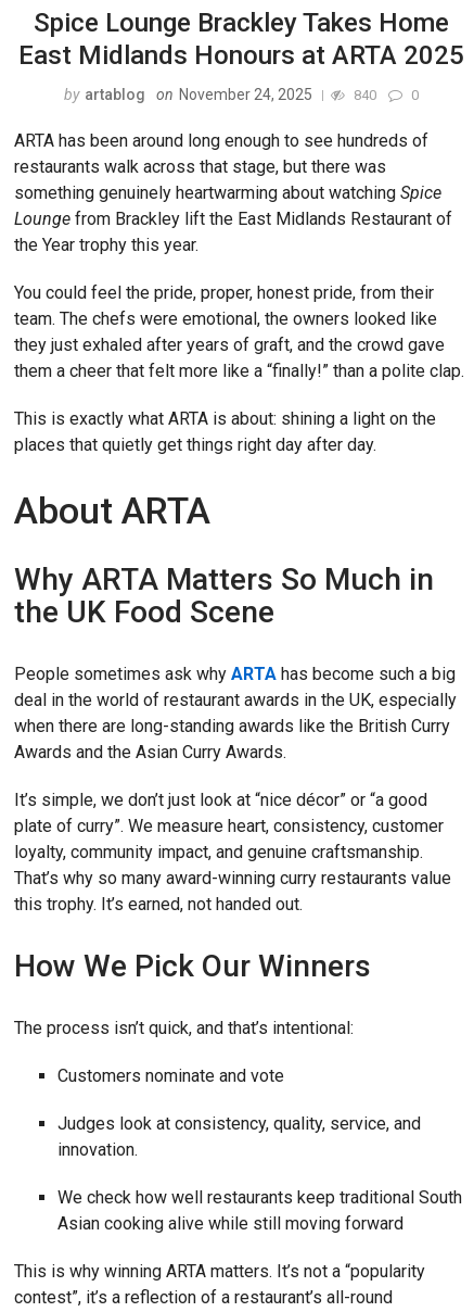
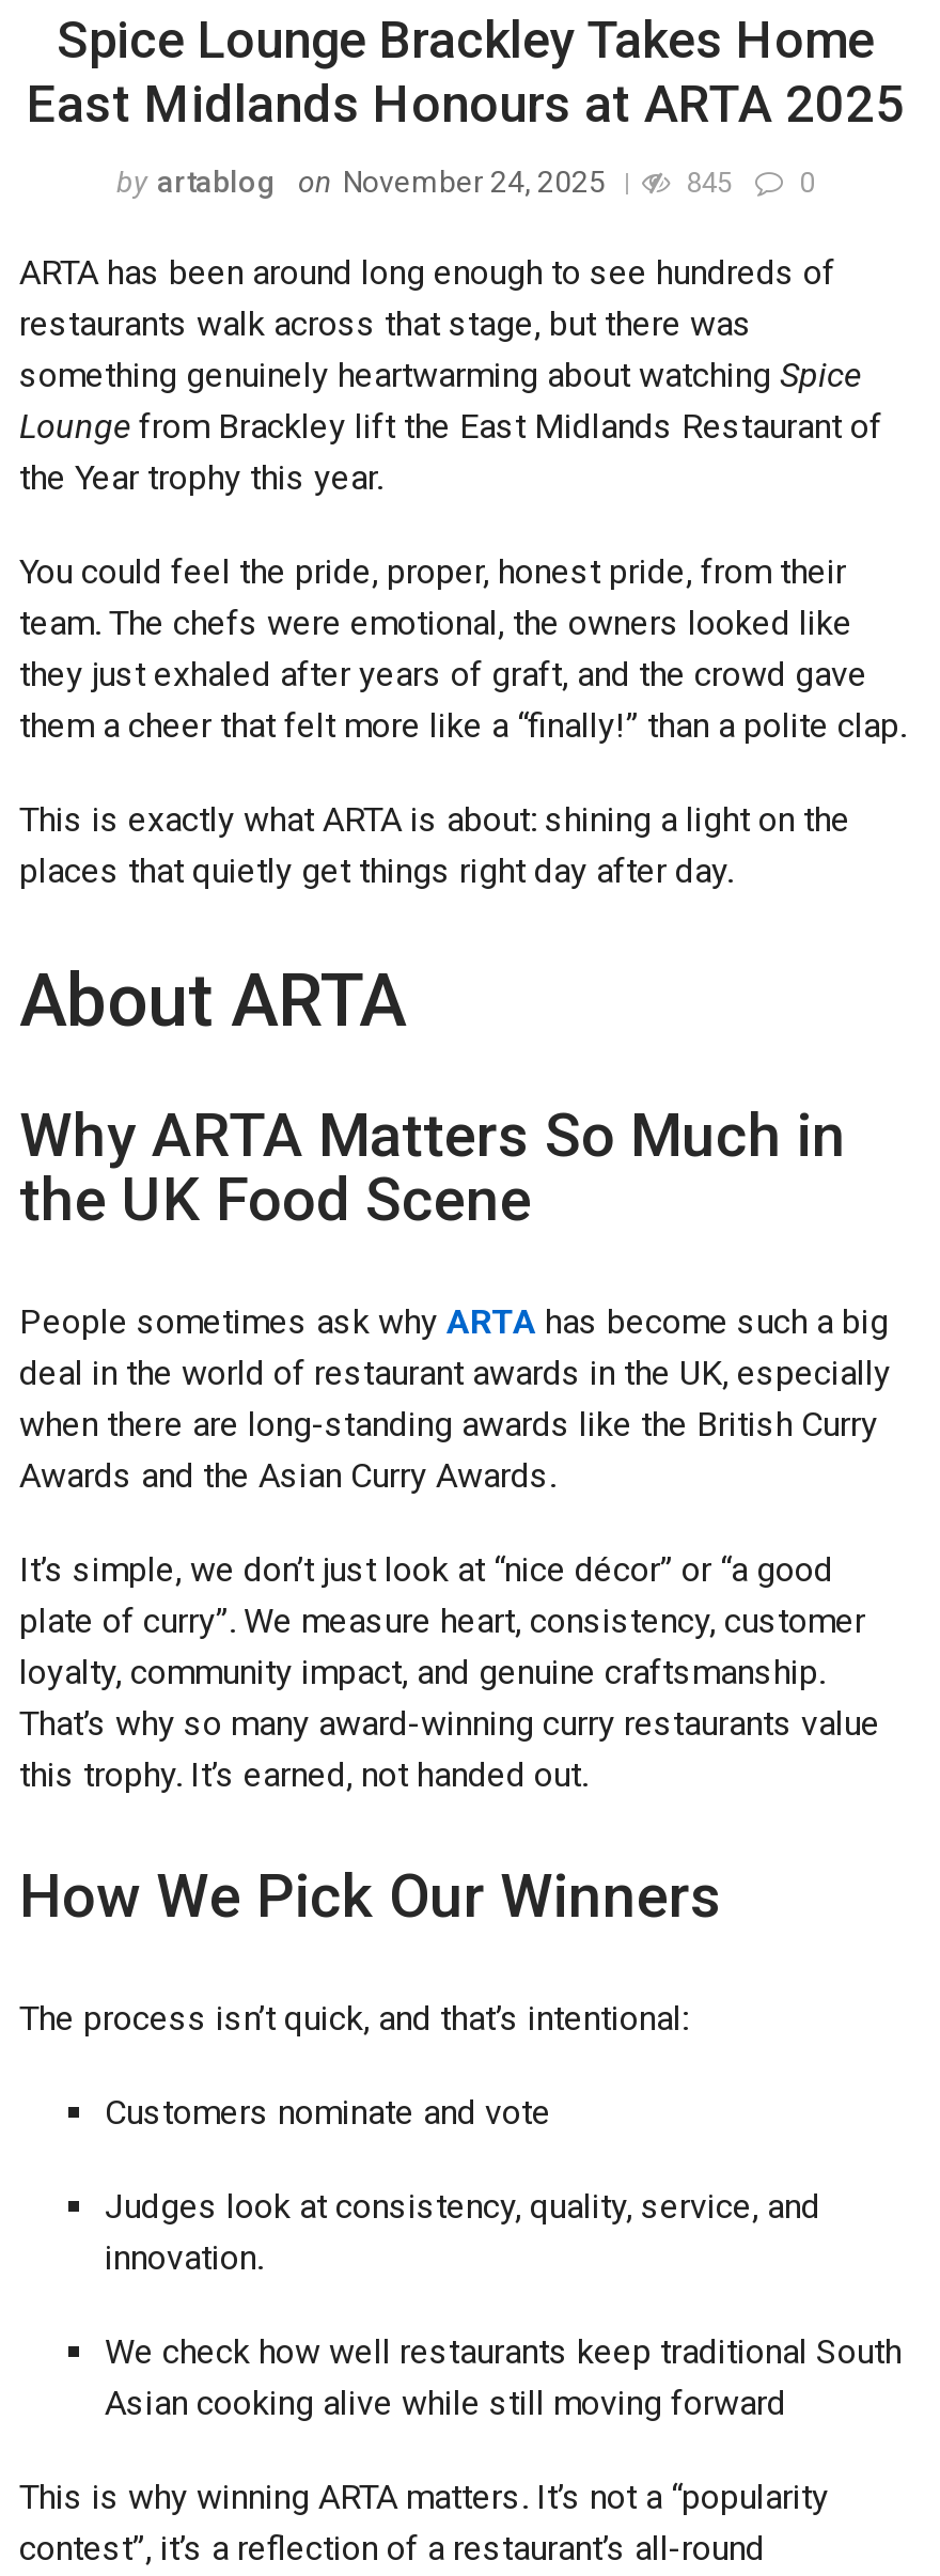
[350,87,418,104] 840 0 -> [680,166,815,198] 845 0

